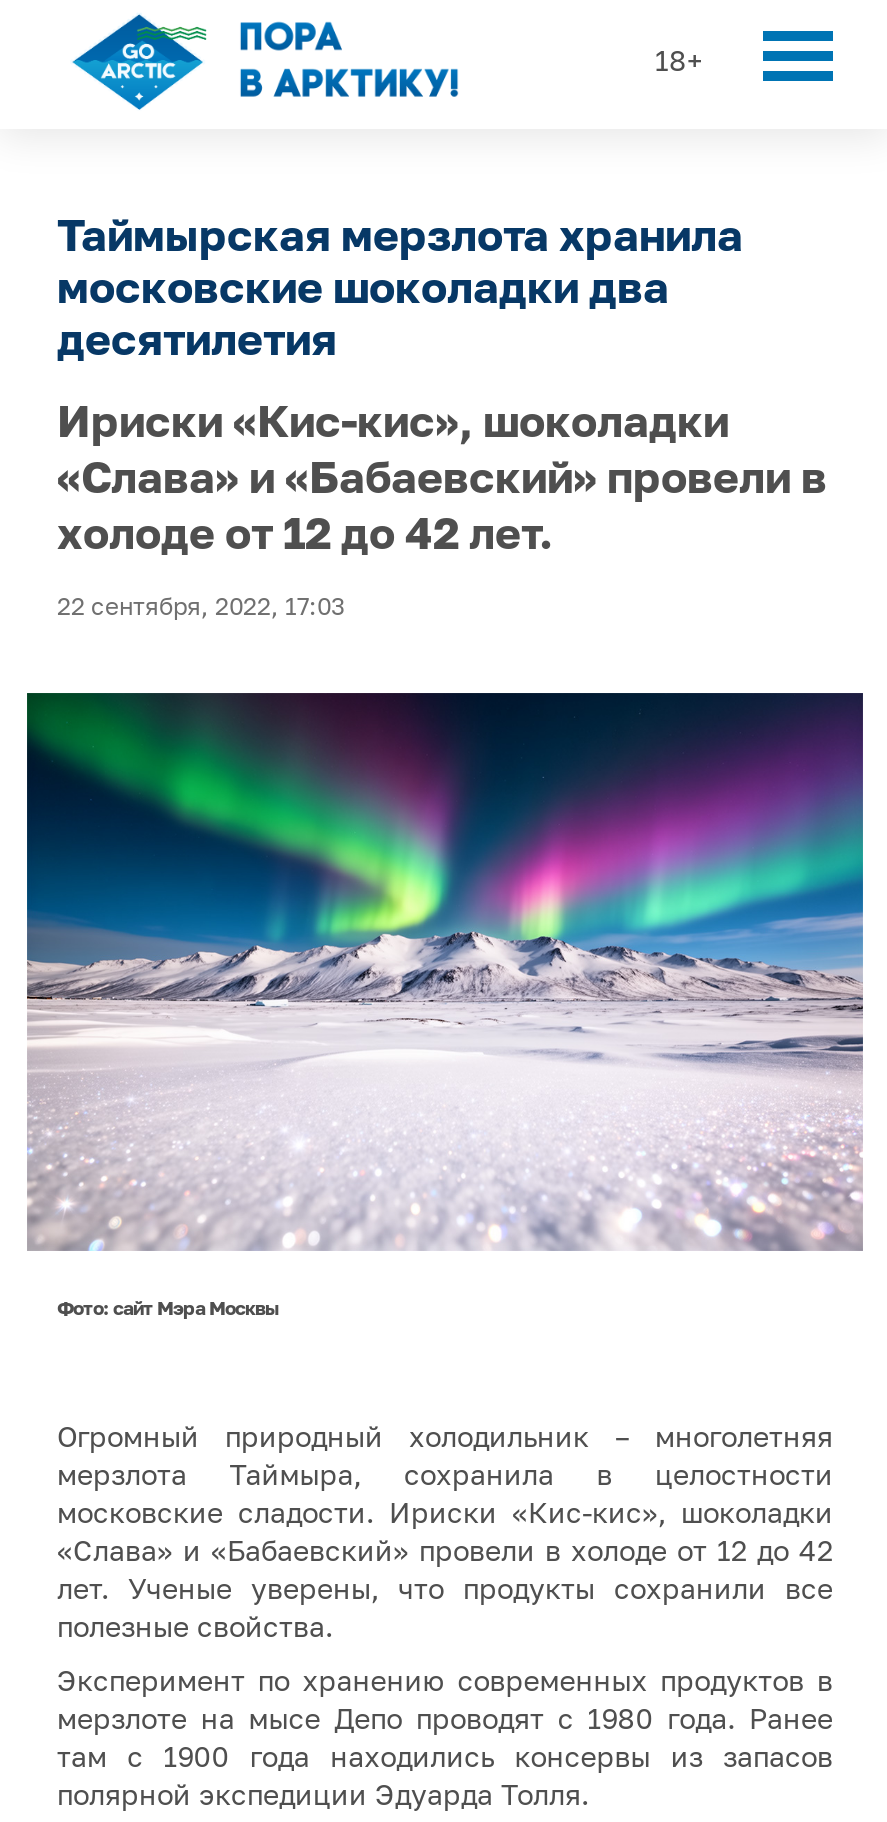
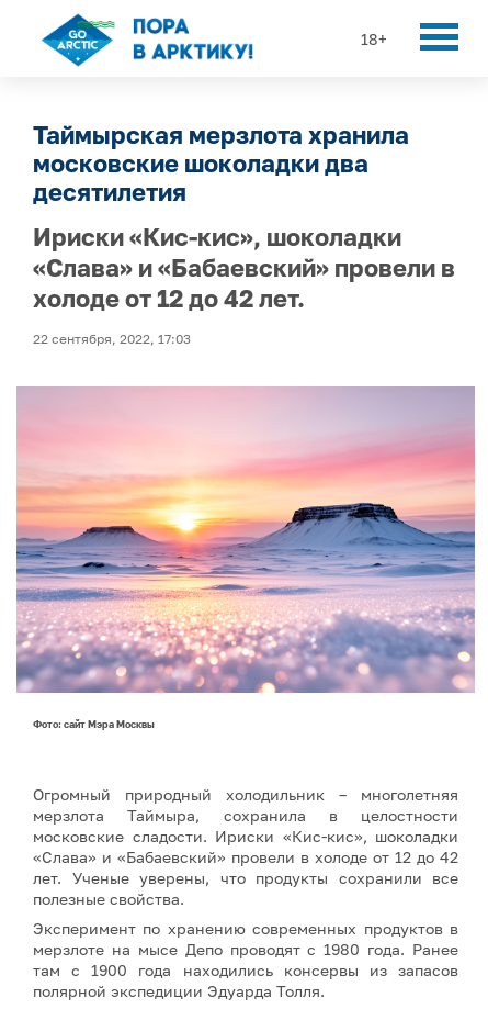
[25,691,865,1249] [image] -> [15,386,476,693] [image]

